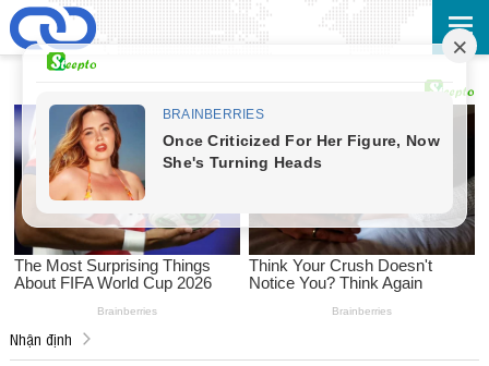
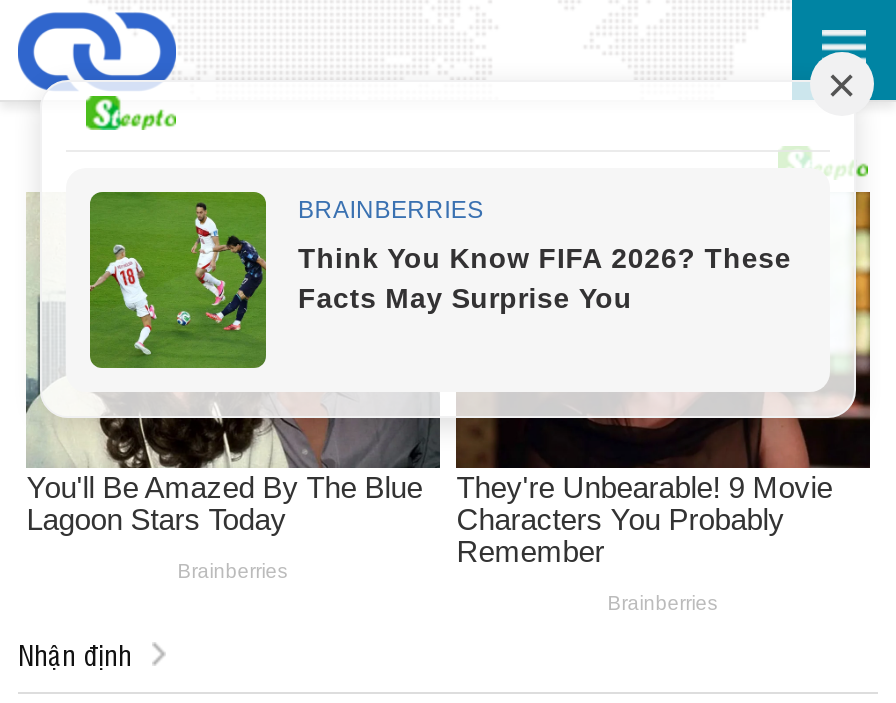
[13,103,476,293] [image] -> [26,190,872,562] [image]

